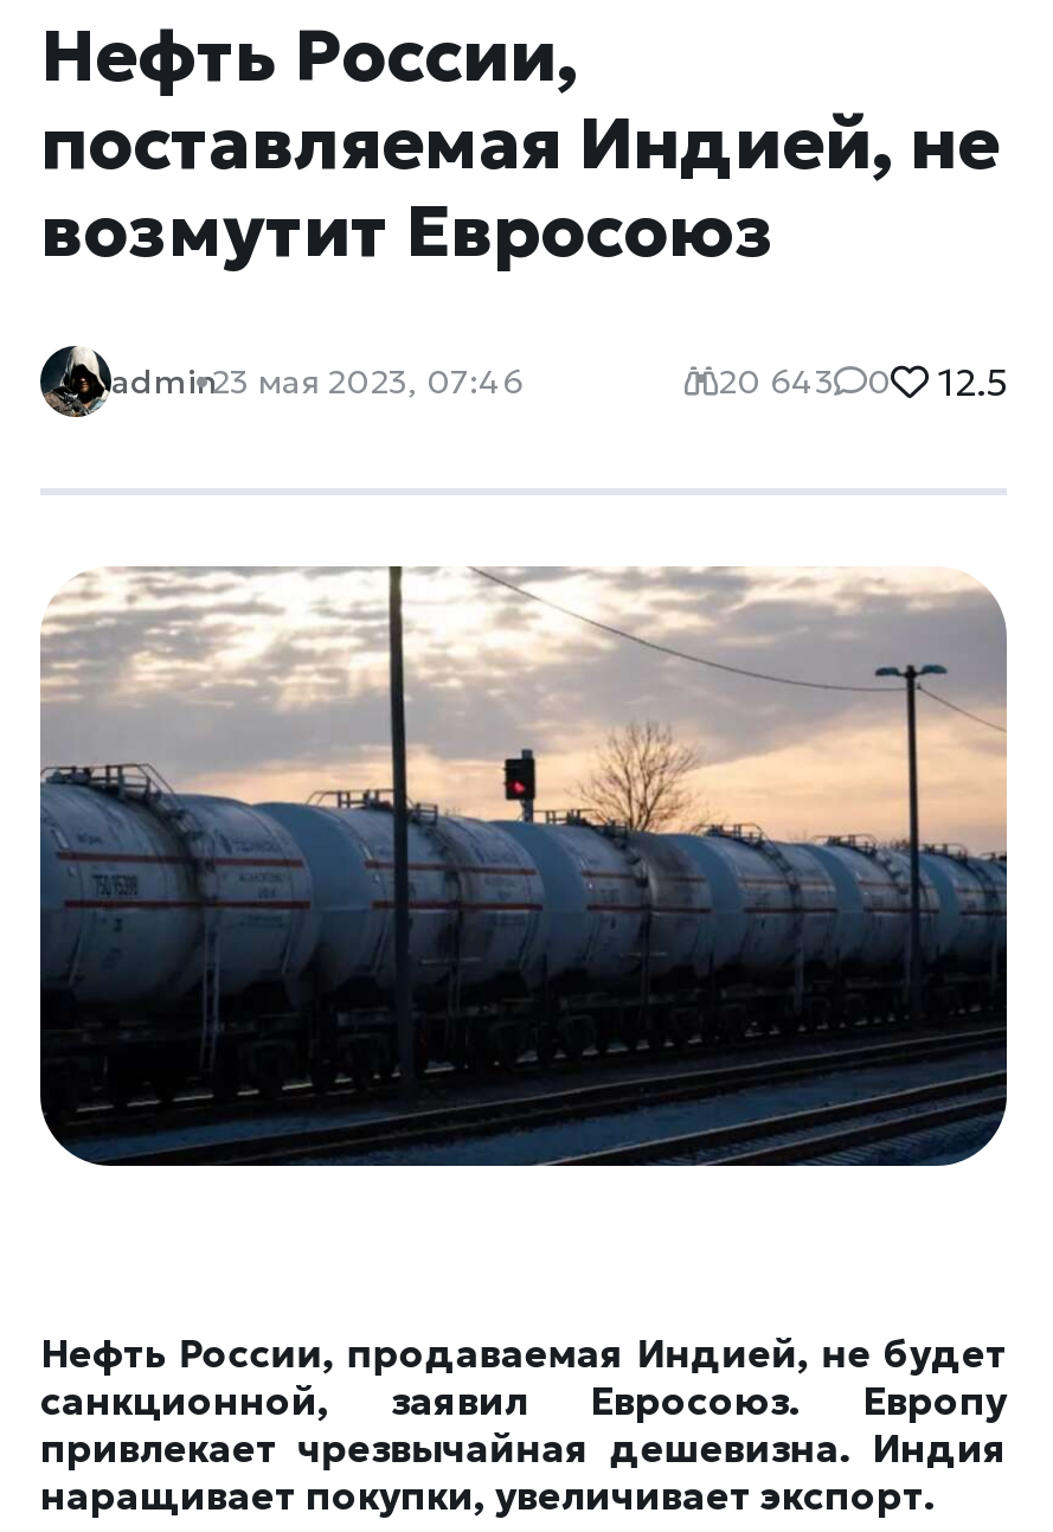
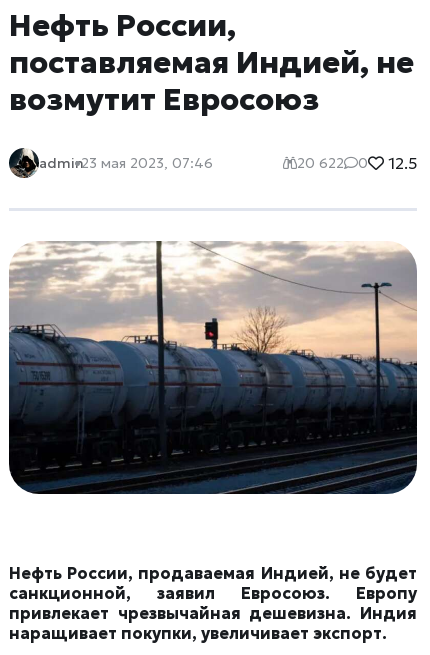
[718,360,834,403] 20 643 -> [297,154,344,172] 20 622

